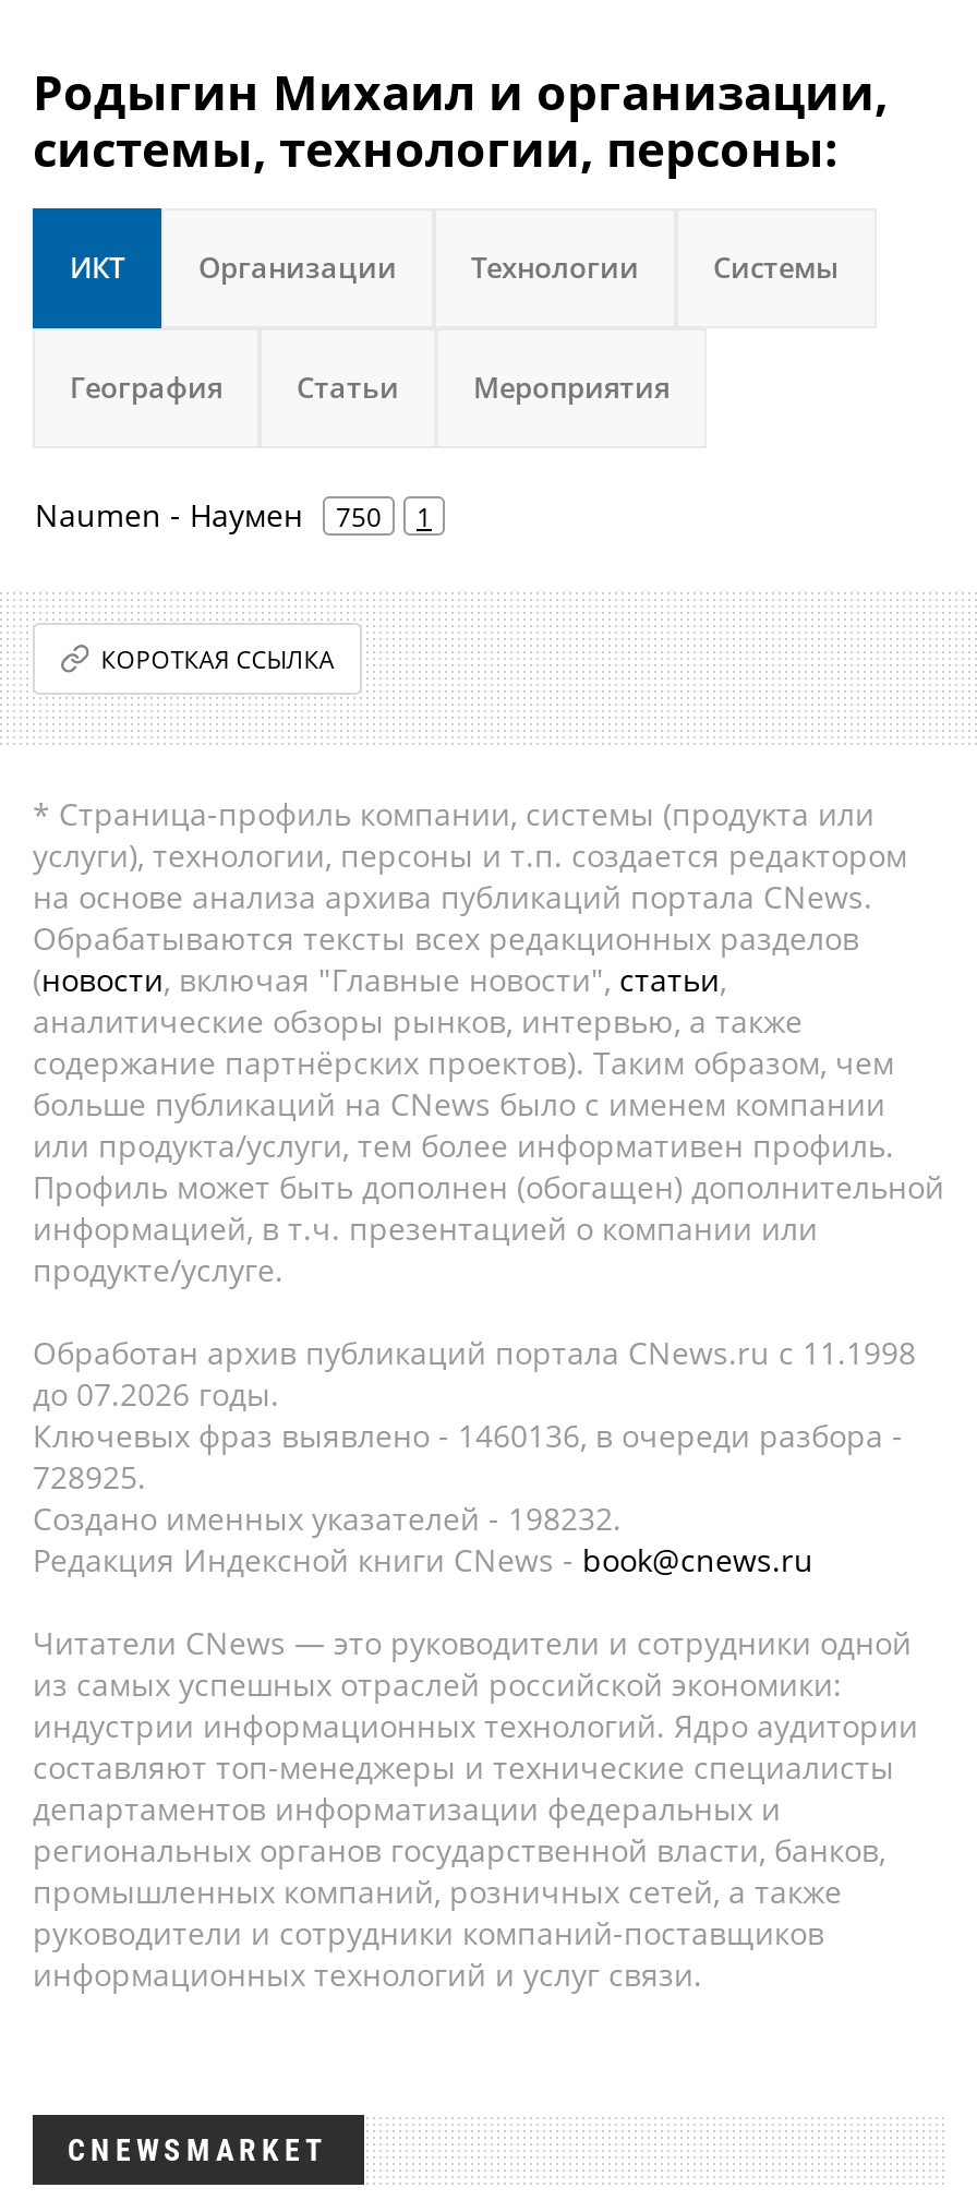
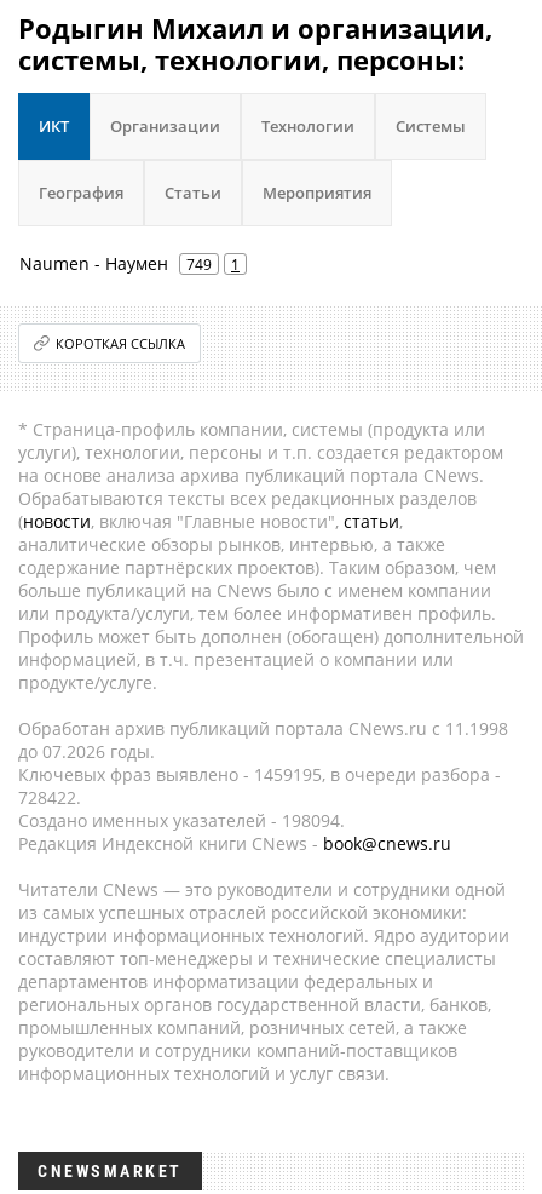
[35,494,432,536] Naumen - Наумен 750 1 -> [19,252,240,275] Naumen - Наумен 749 1
[33,1415,903,1456] Ключевых фраз выявлено - 1460136, в очереди разбора - -> [18,763,501,786] Ключевых фраз выявлено - 1459195, в очереди разбора -
[33,1456,146,1498] 728925. -> [18,786,81,809] 728422.
[33,1498,622,1539] Создано именных указателей - 198232. -> [18,809,345,832] Создано именных указателей - 198094.

